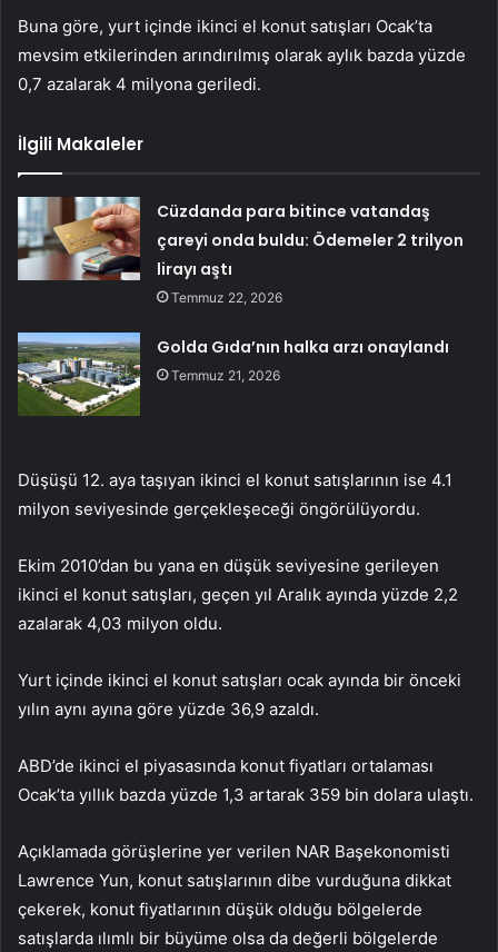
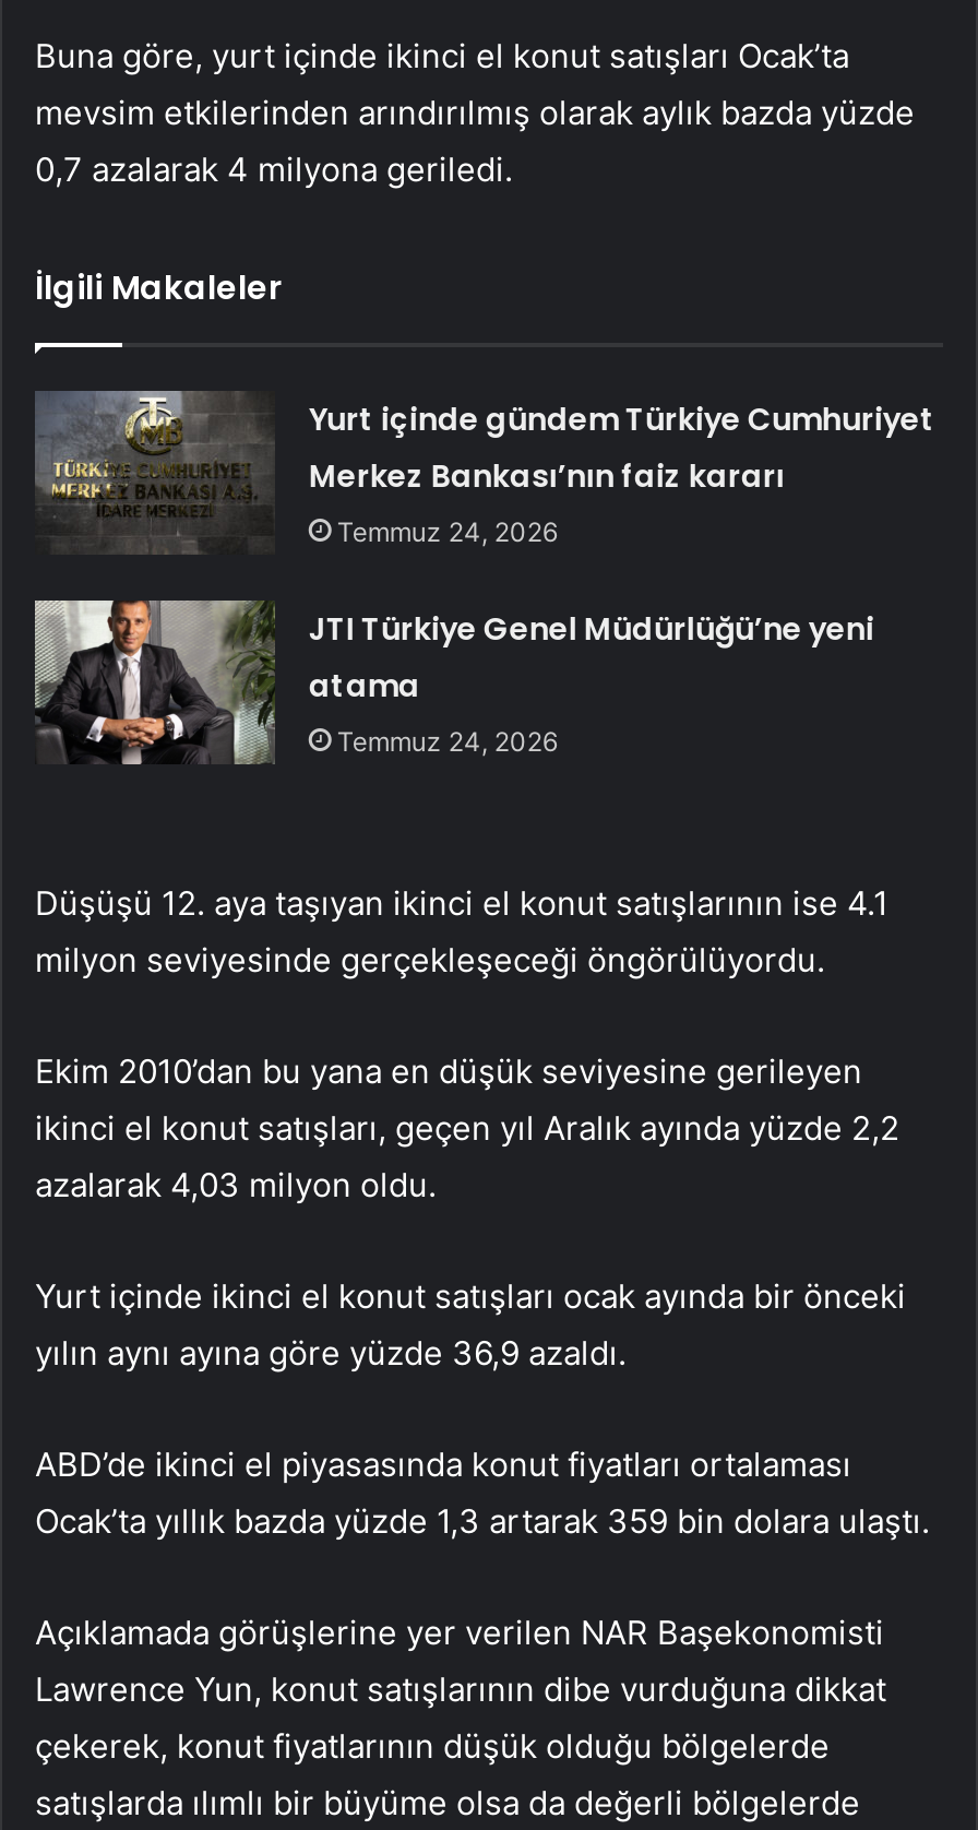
[17,196,464,306] [image] | Cüzdanda para bitince vatandaş | çareyi onda buldu: Ödemeler 2 trilyon | lirayı aştı | Temmuz 22, 2026 -> [37,389,935,555] [image] | Yurt içinde gündem Türkiye Cumhuriyet | Merkez Bankası’nın faiz kararı | Temmuz 24, 2026
[17,326,449,417] [image] | Golda Gıda’nın halka arzı onaylandı | Temmuz 21, 2026 -> [33,598,874,777] [image] | JTI Türkiye Genel Müdürlüğü’ne yeni | atama | Temmuz 24, 2026

